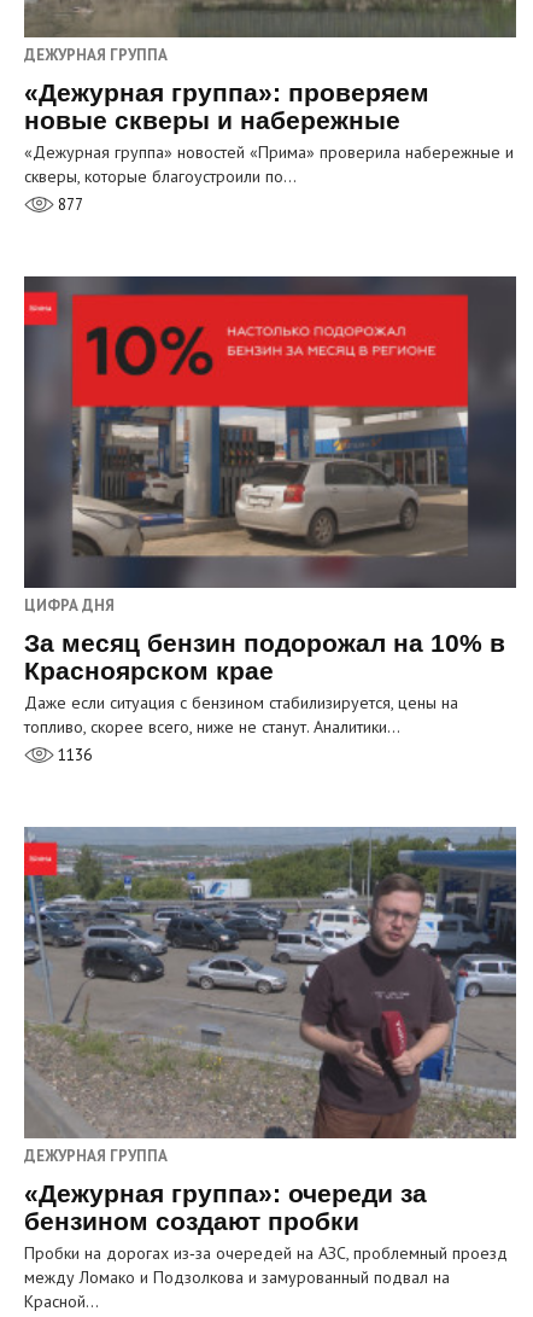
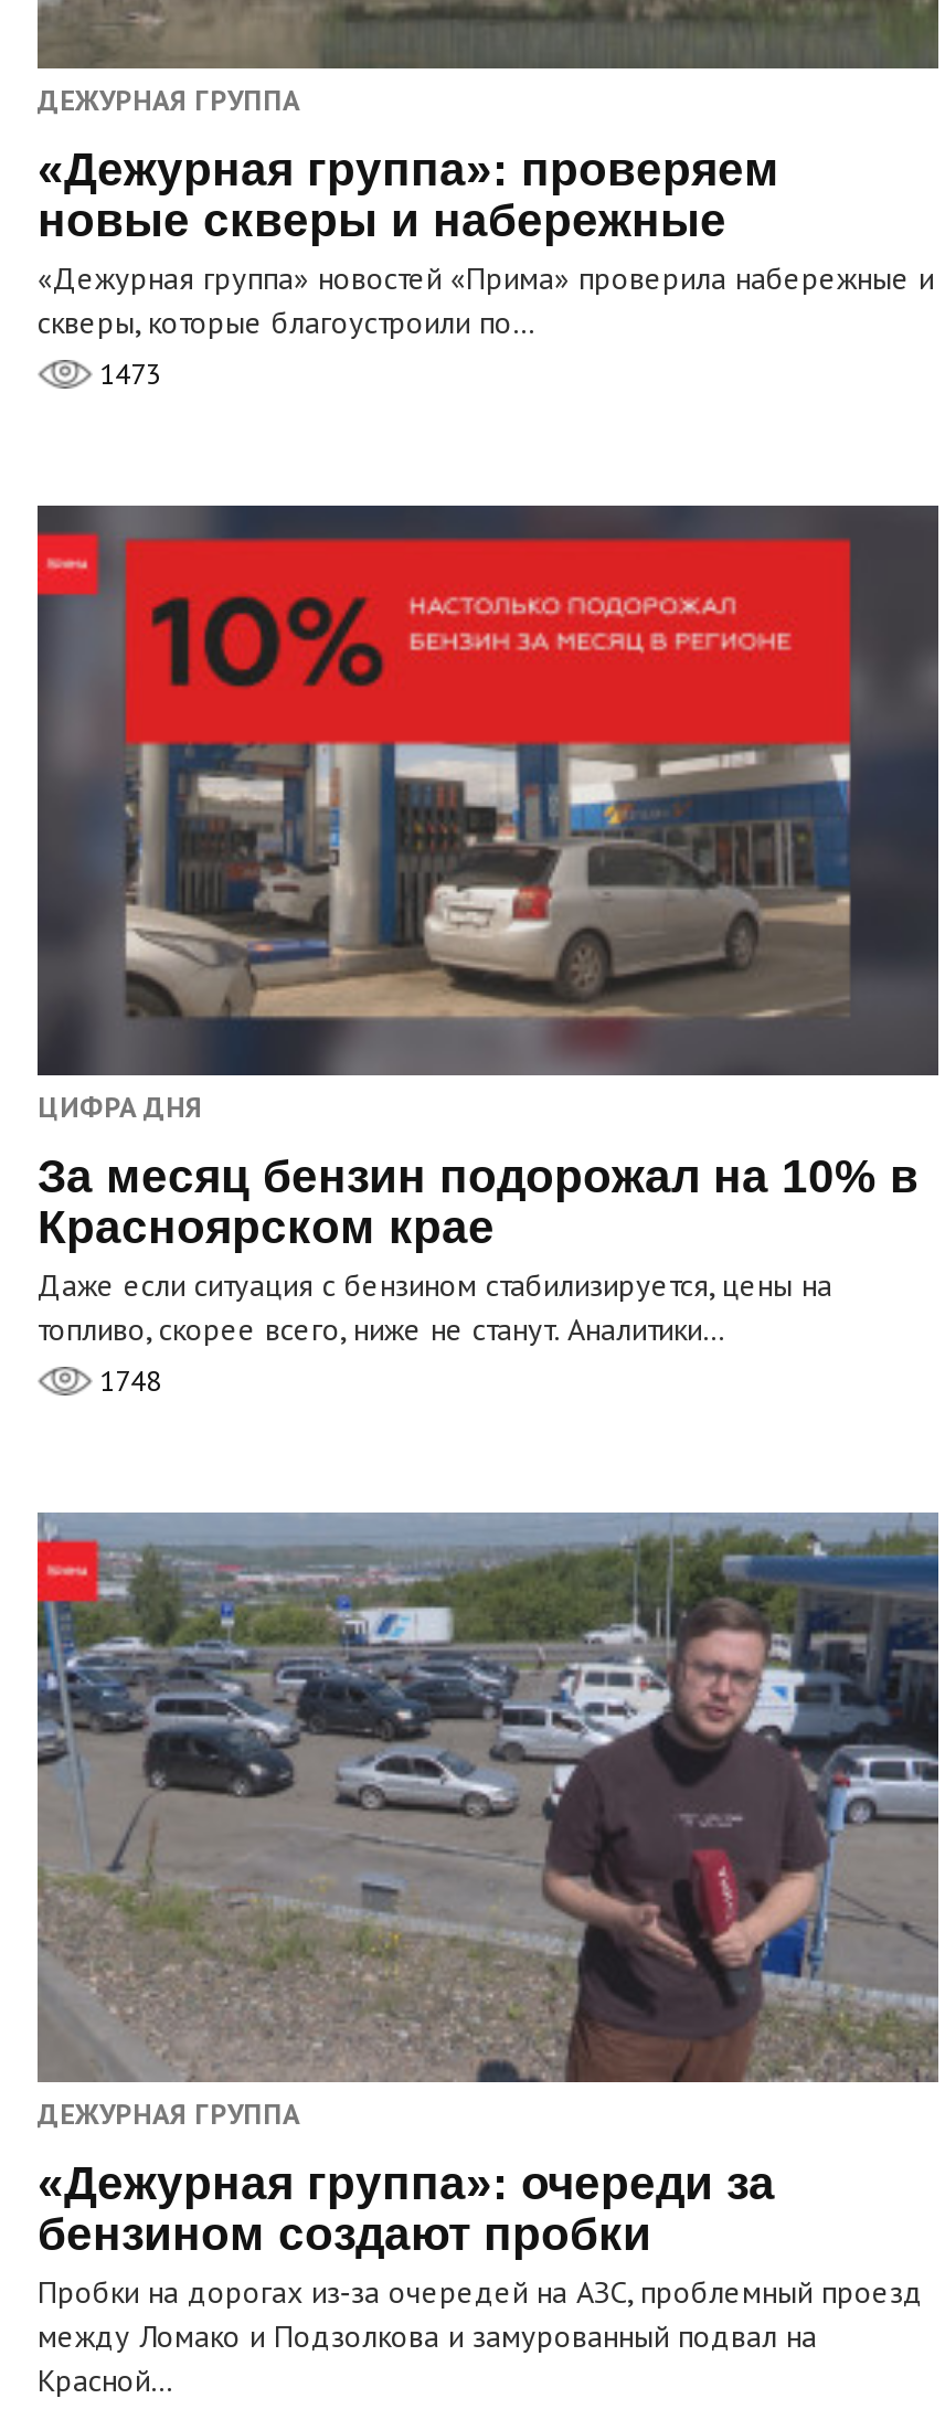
[54,194,83,214] 877 -> [93,355,161,392] 1473
[54,744,92,765] 1136 -> [93,1362,161,1399] 1748

